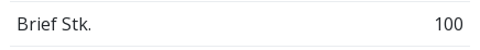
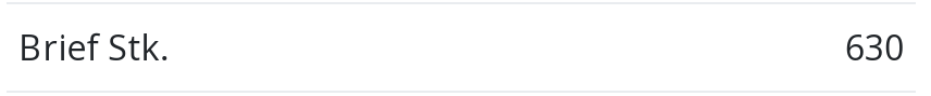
[434,12,464,36] 100 -> [845,24,904,71] 630

